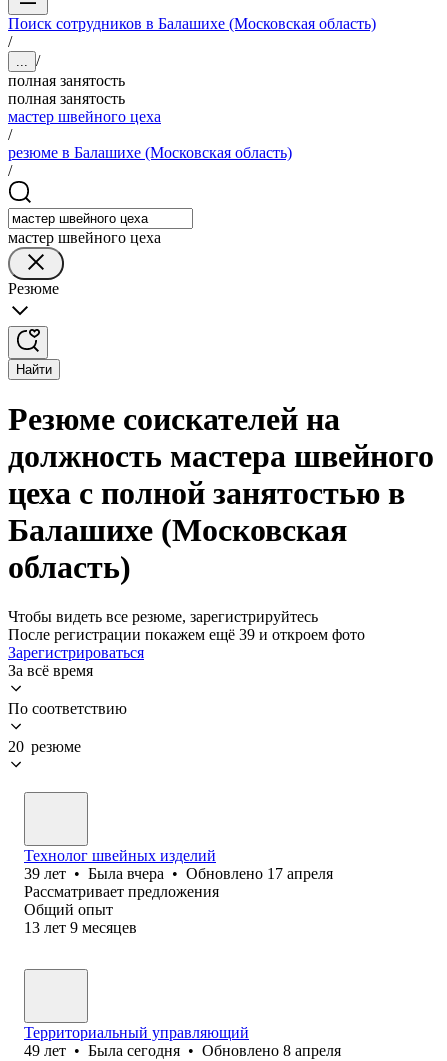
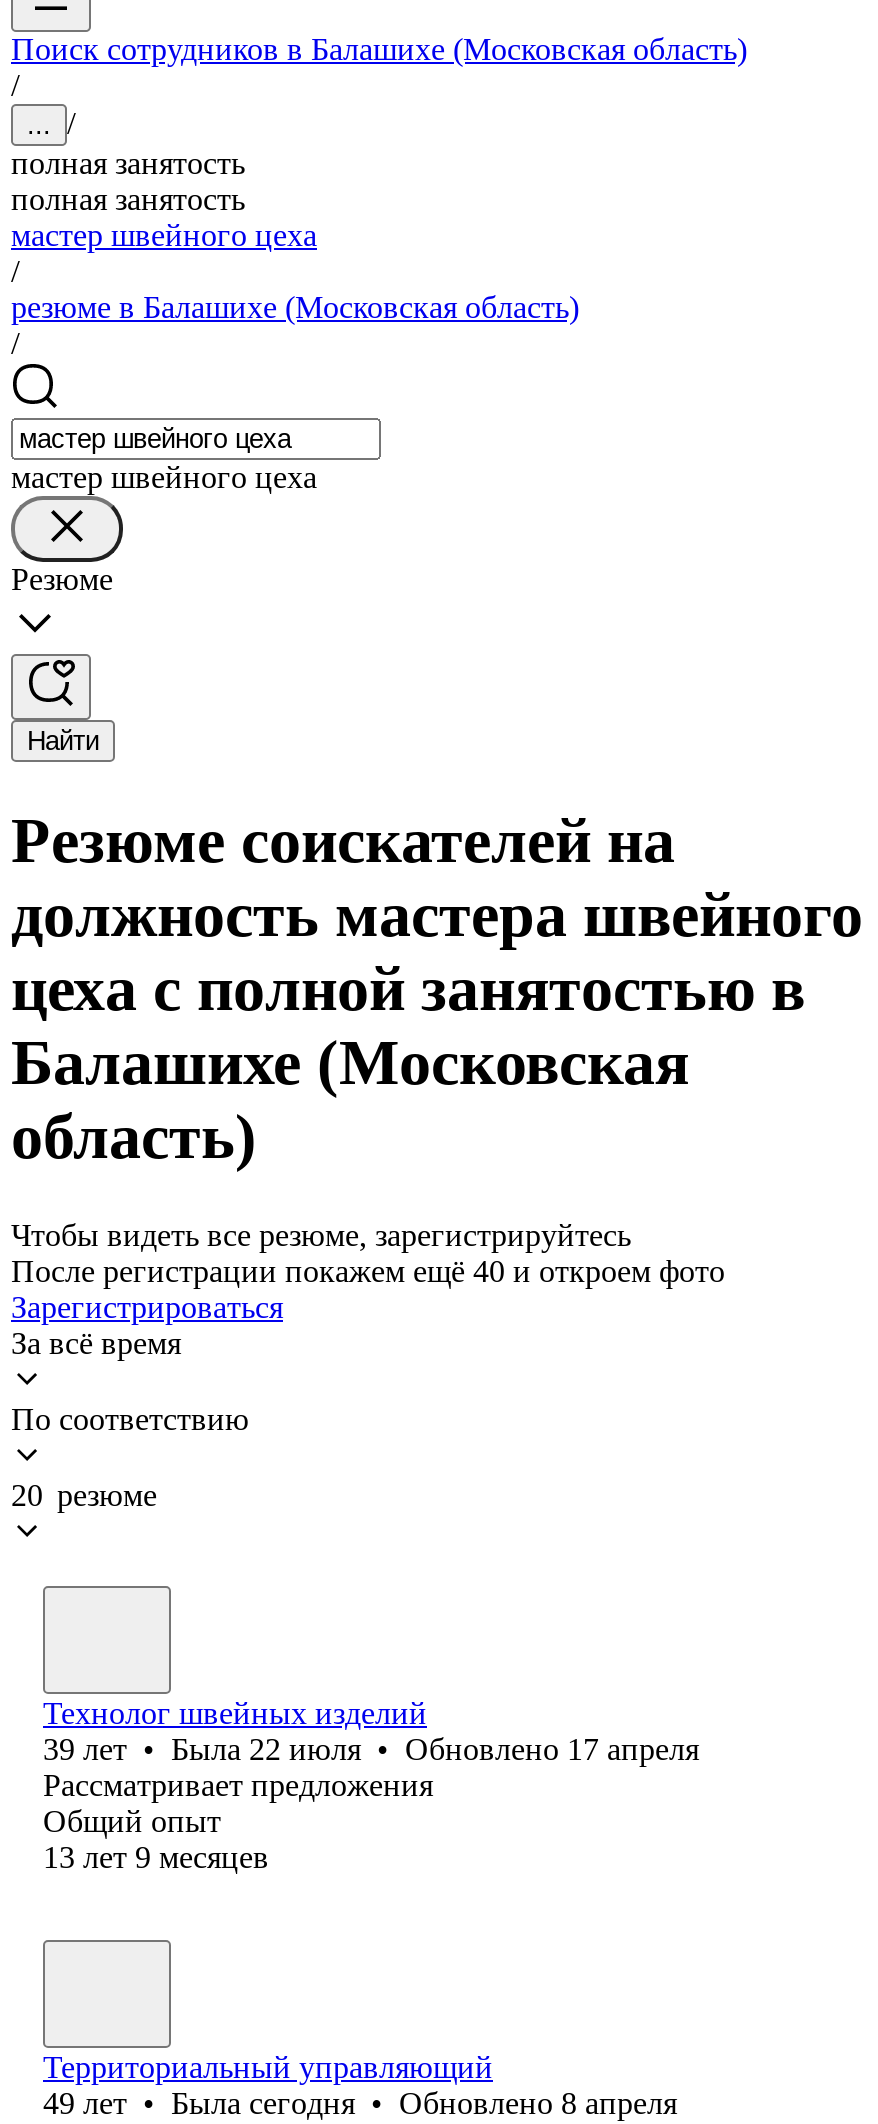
[8,626,365,643] После регистрации покажем ещё 39 и откроем фото -> [11,1254,725,1288] После регистрации покажем ещё 40 и откроем фото
[24,865,333,882] 39 лет • Была вчера • Обновлено 17 апреля -> [43,1732,699,1766] 39 лет • Была 22 июля • Обновлено 17 апреля

